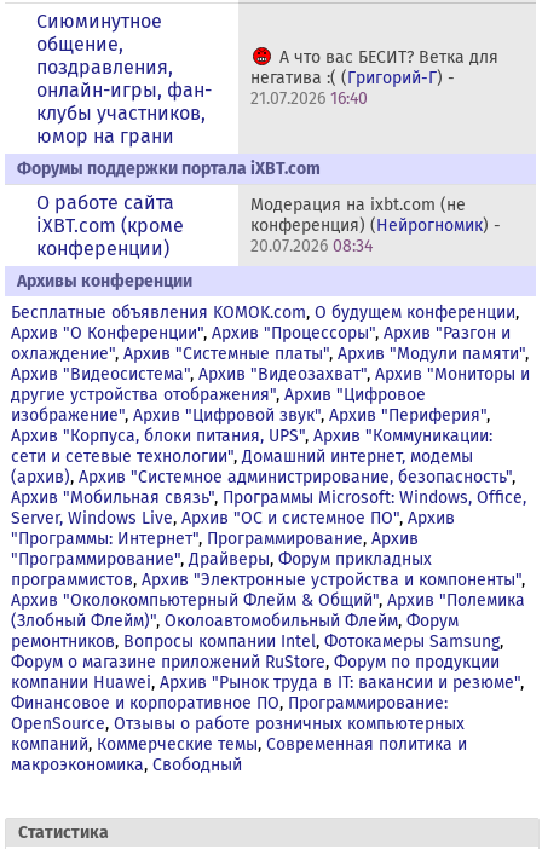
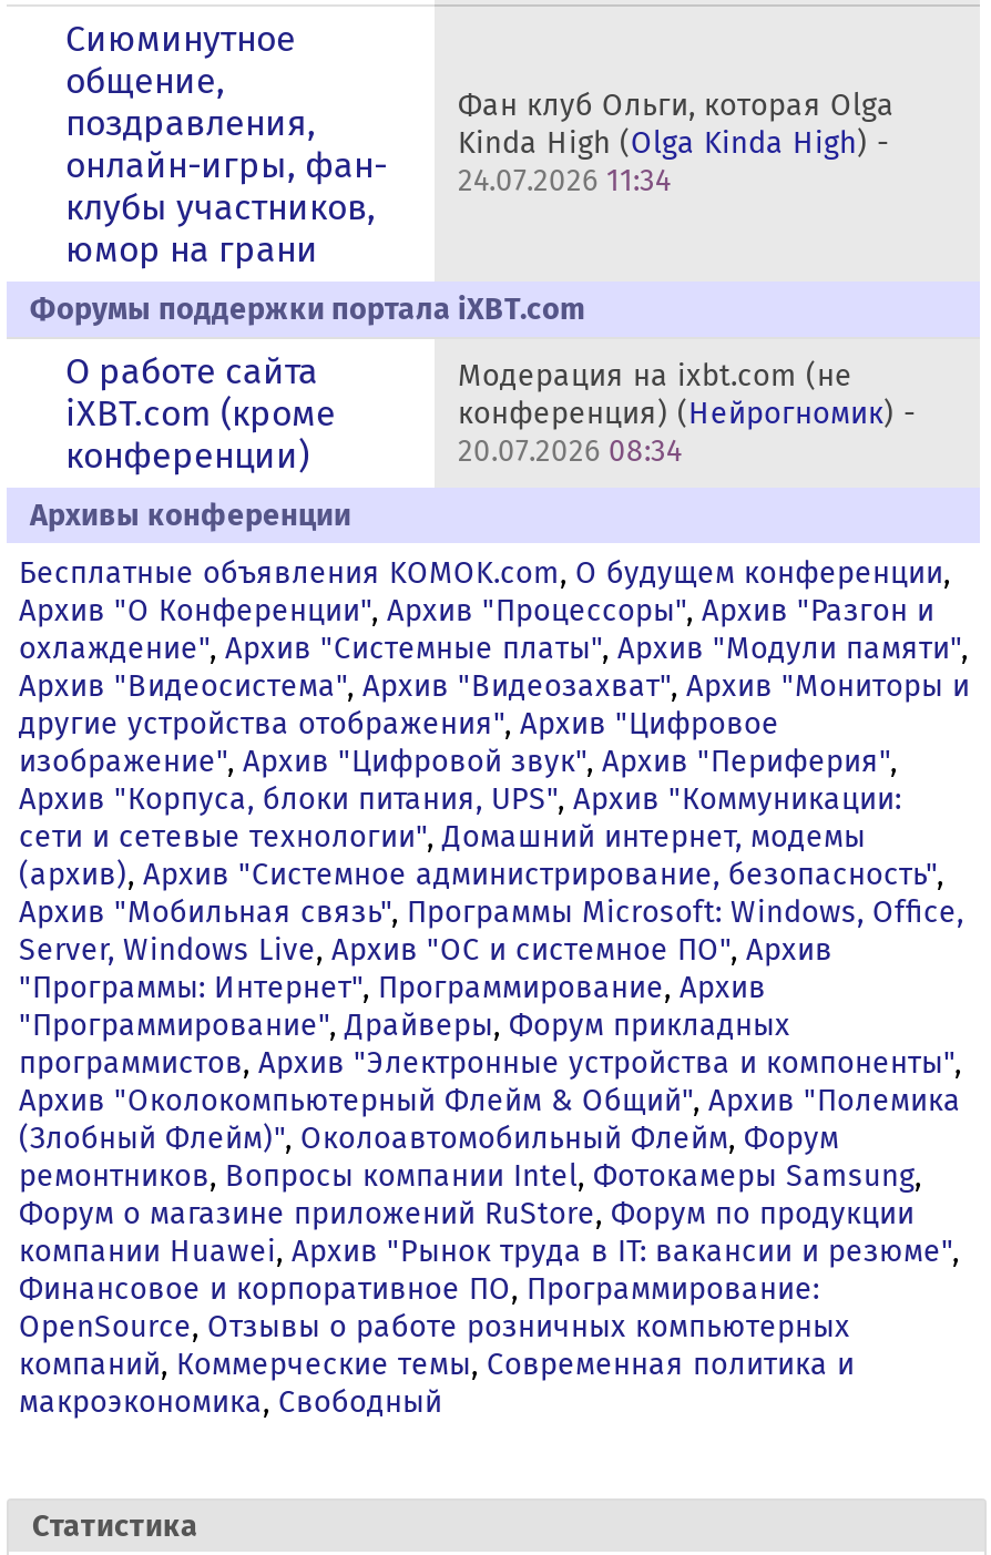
[251,47,499,109] А что вас БЕСИТ? Ветка для | негатива :( (Григорий-Г) - | 21.07.2026 16:40 -> [458,86,895,200] Фан клуб Ольги, которая Olga | Kinda High (Olga Kinda High) - | 24.07.2026 11:34

